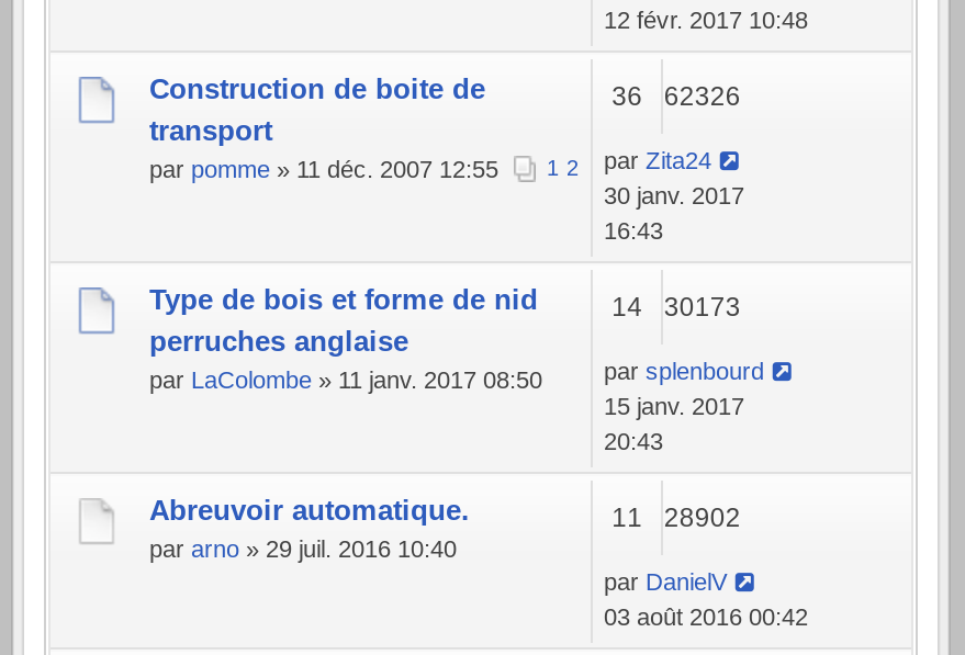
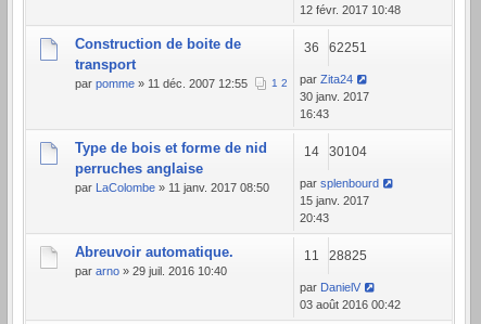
[612,81,741,111] 36 62326 -> [304,40,367,55] 36 62251
[612,291,741,322] 14 30173 -> [304,144,367,159] 14 30104
[612,502,741,533] 11 28902 -> [304,248,367,263] 11 28825

